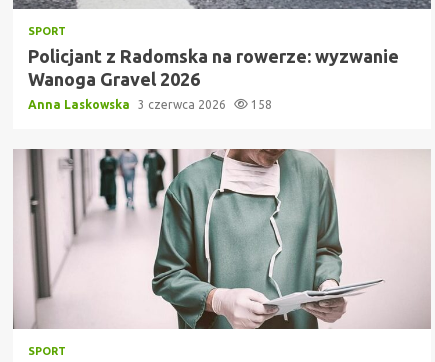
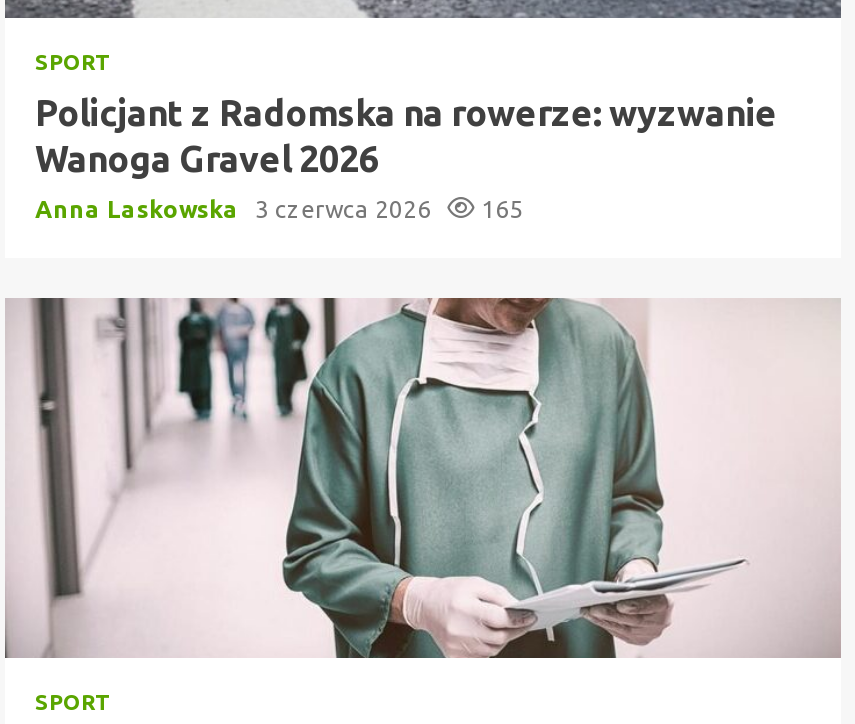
[28,98,272,111] Anna Laskowska 3 czerwca 2026 158 -> [35,196,523,222] Anna Laskowska 3 czerwca 2026 165

